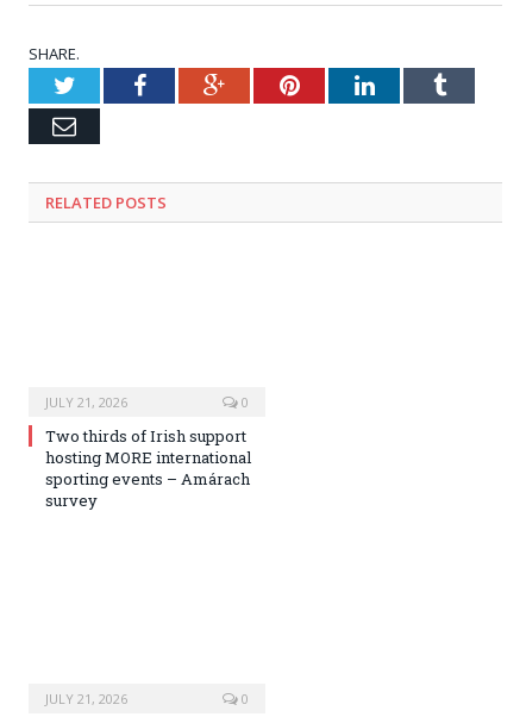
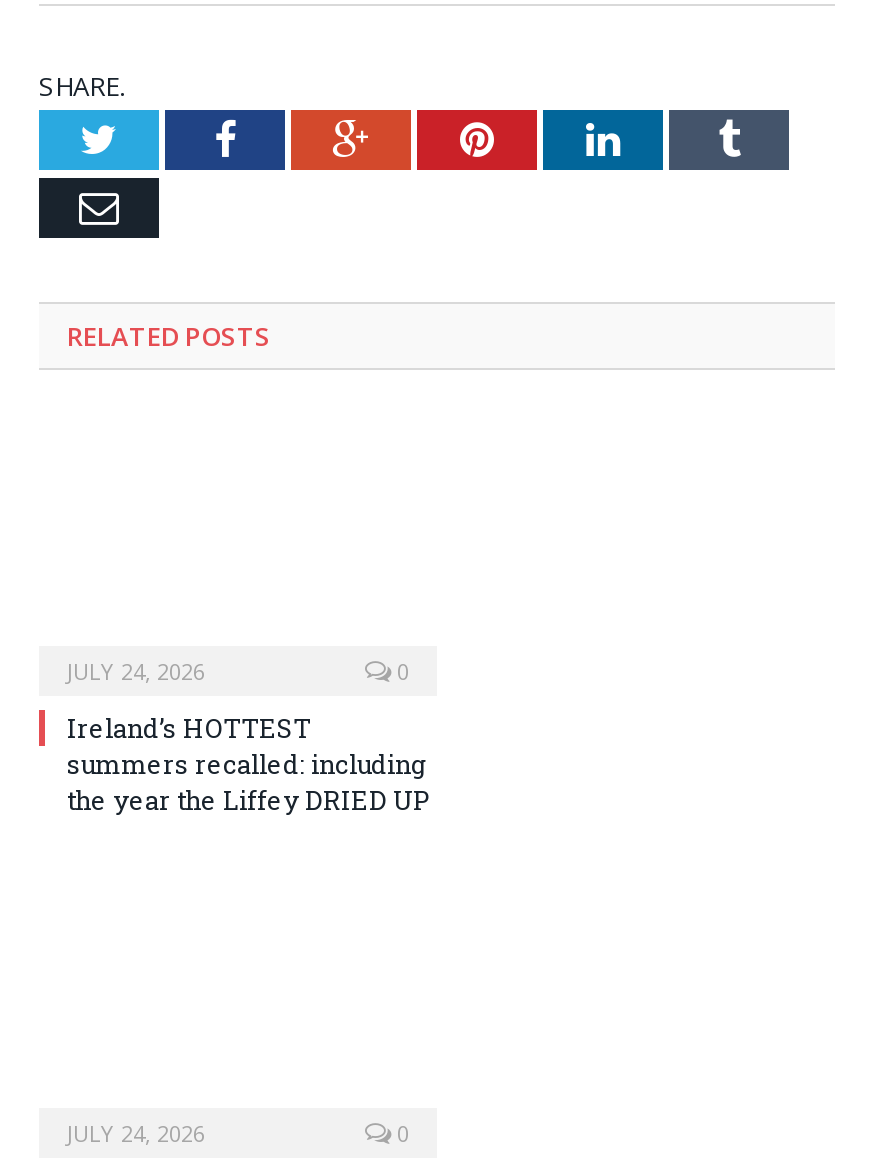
[45,393,127,411] JULY 21, 2026 -> [67,655,205,685] JULY 24, 2026
[45,425,251,511] Two thirds of Irish support | hosting MORE international | sporting events – Amárach | survey -> [67,709,431,817] Ireland’s HOTTEST | summers recalled: including | the year the Liffey DRIED UP
[45,689,127,707] JULY 21, 2026 -> [67,1118,205,1148] JULY 24, 2026

